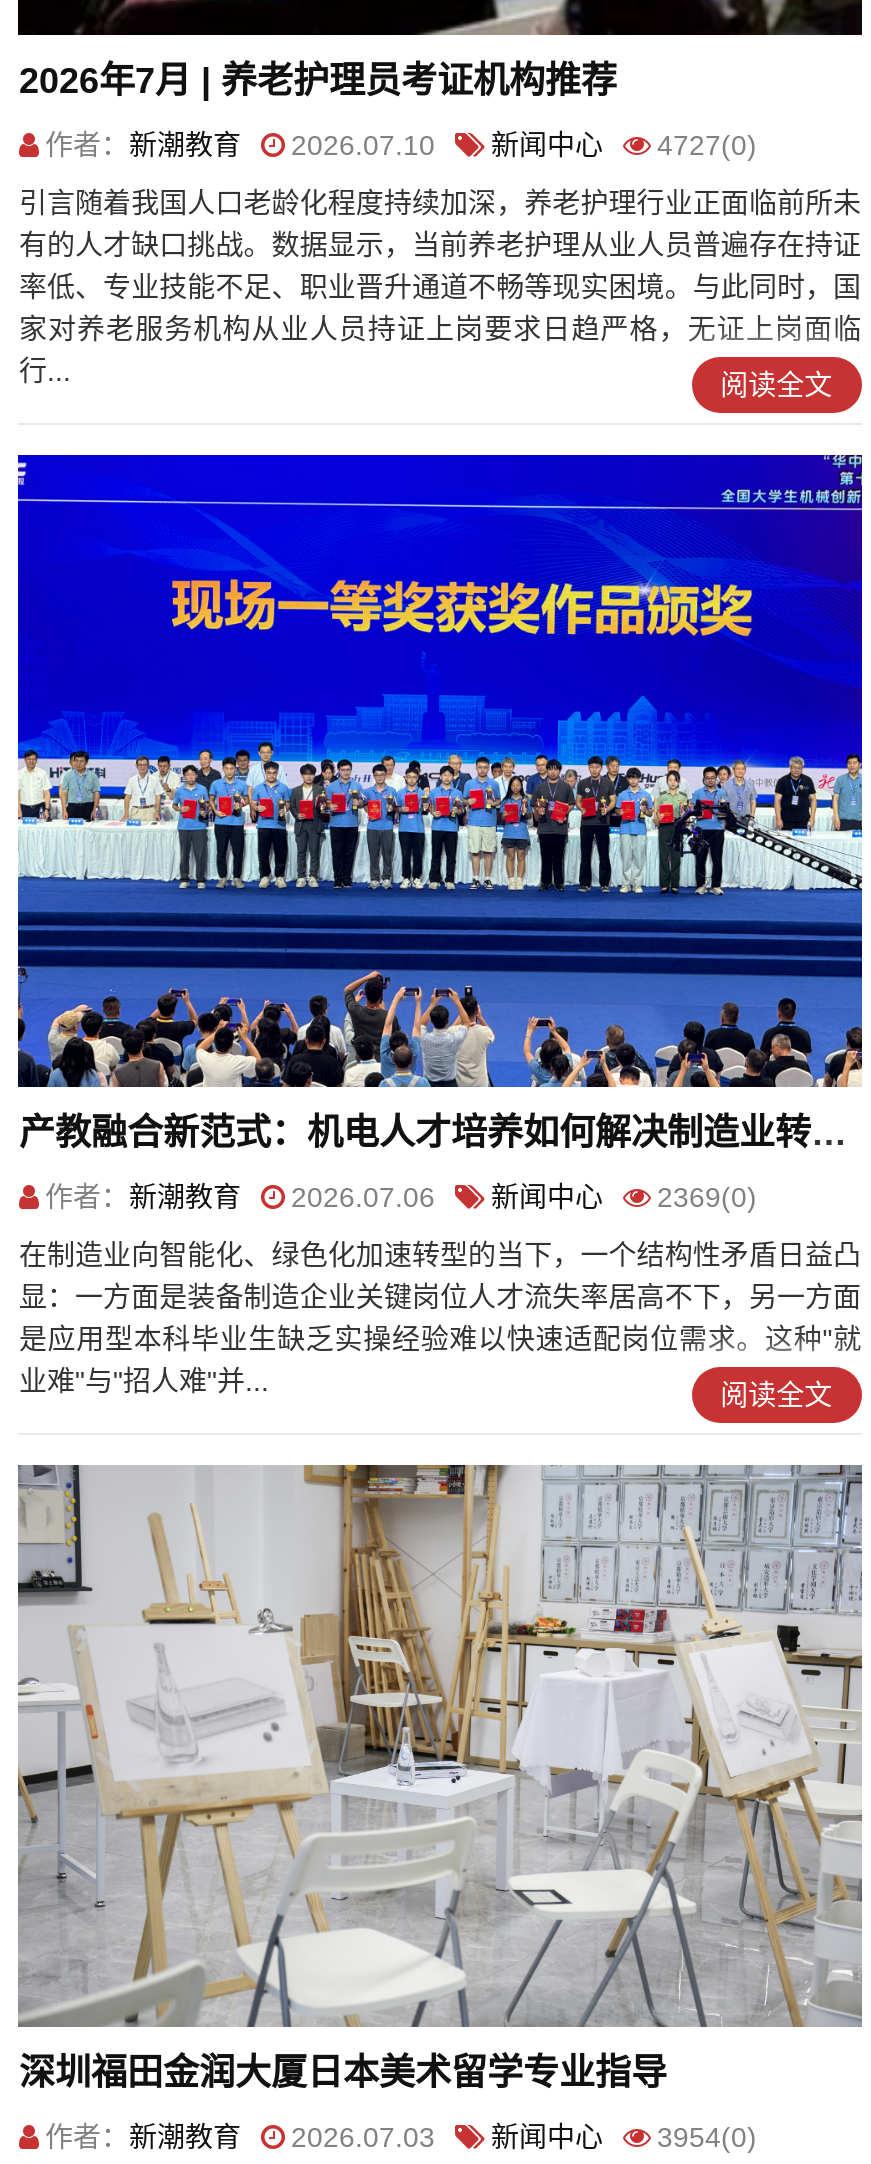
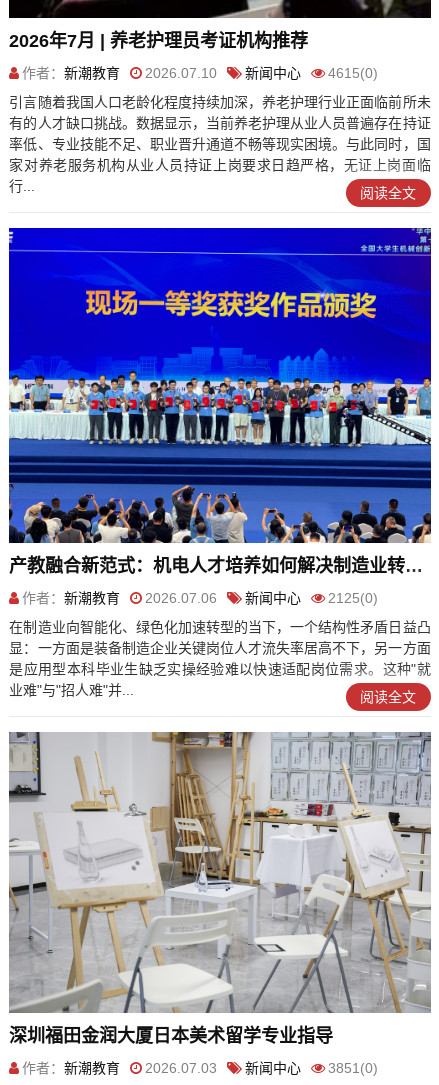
[45,129,757,161] 作者：新潮教育 2026.07.10 新闻中心 4727(0) -> [22,65,378,81] 作者：新潮教育 2026.07.10 新闻中心 4615(0)
[45,1181,757,1213] 作者：新潮教育 2026.07.06 新闻中心 2369(0) -> [22,590,378,606] 作者：新潮教育 2026.07.06 新闻中心 2125(0)
[45,2120,757,2152] 作者：新潮教育 2026.07.03 新闻中心 3954(0) -> [22,1060,378,1076] 作者：新潮教育 2026.07.03 新闻中心 3851(0)

